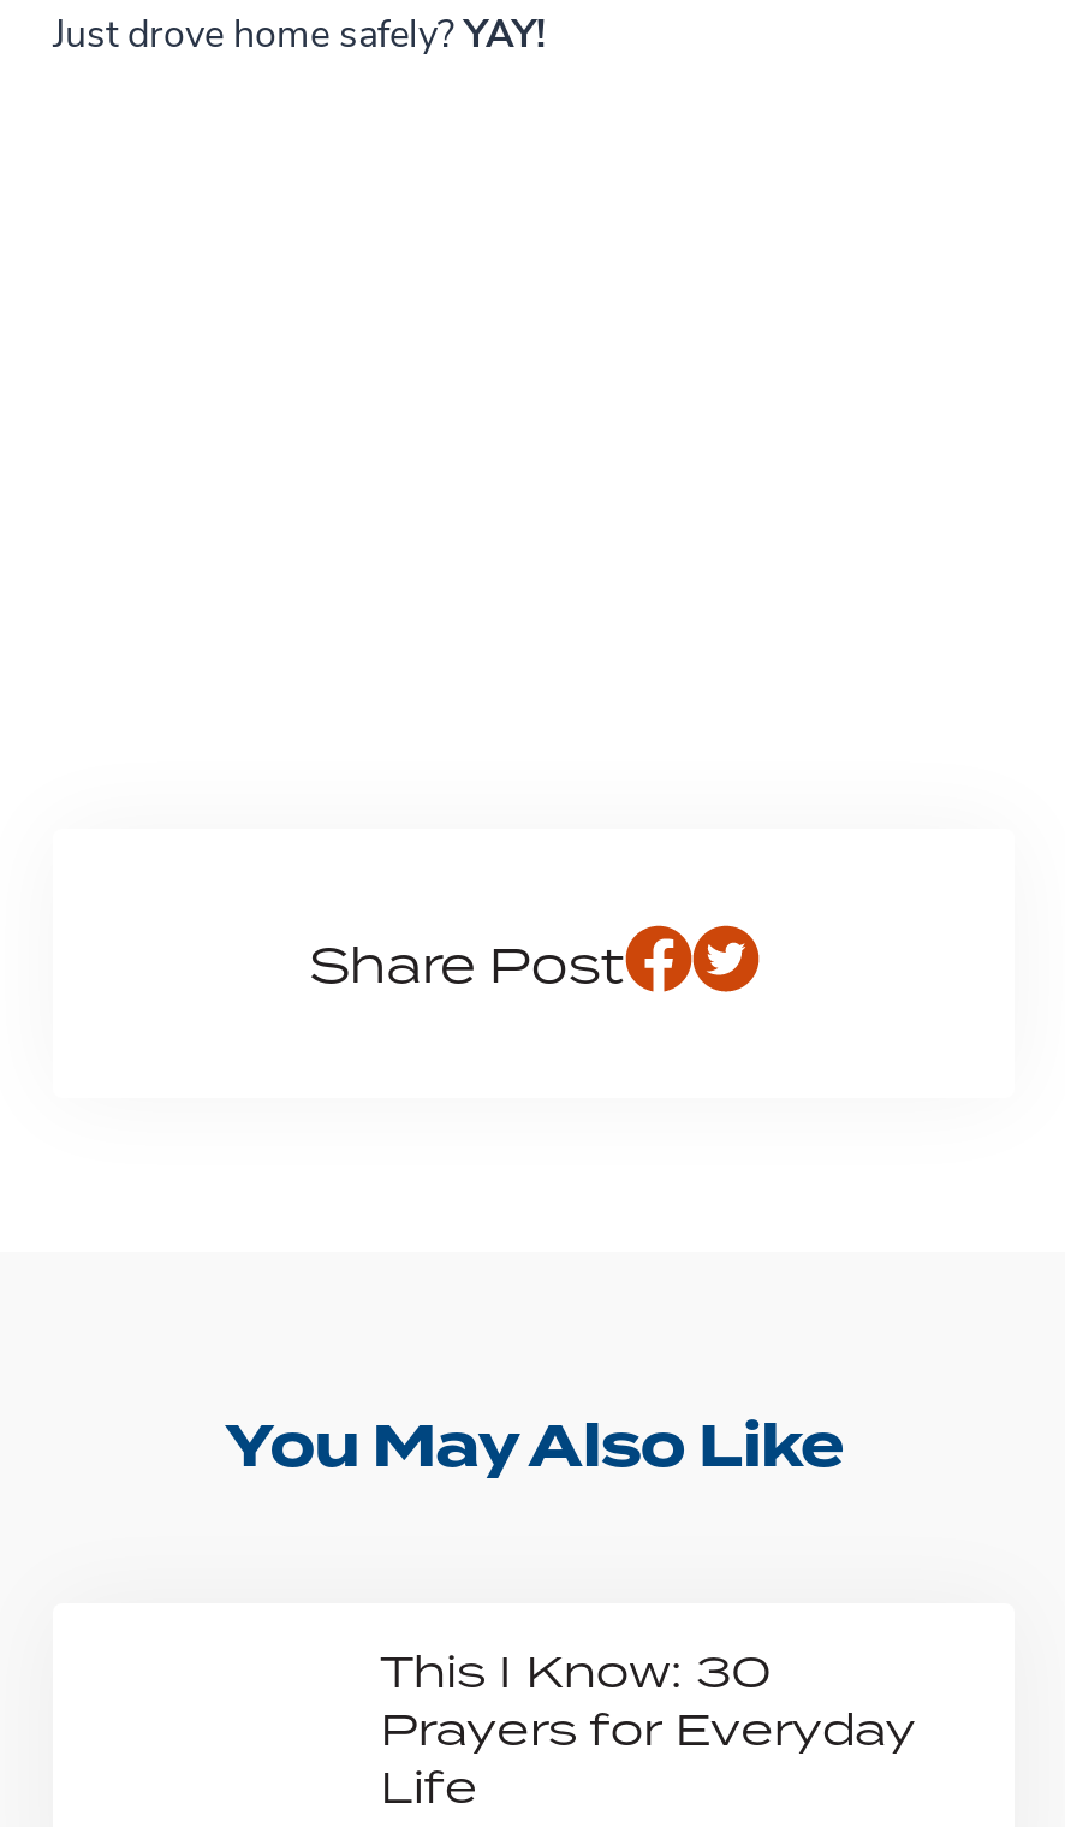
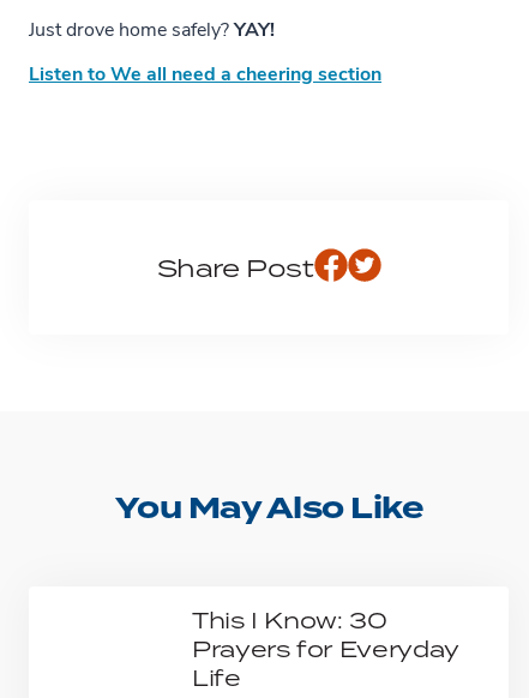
none -> [29,65,381,85] Listen to We all need a cheering section

